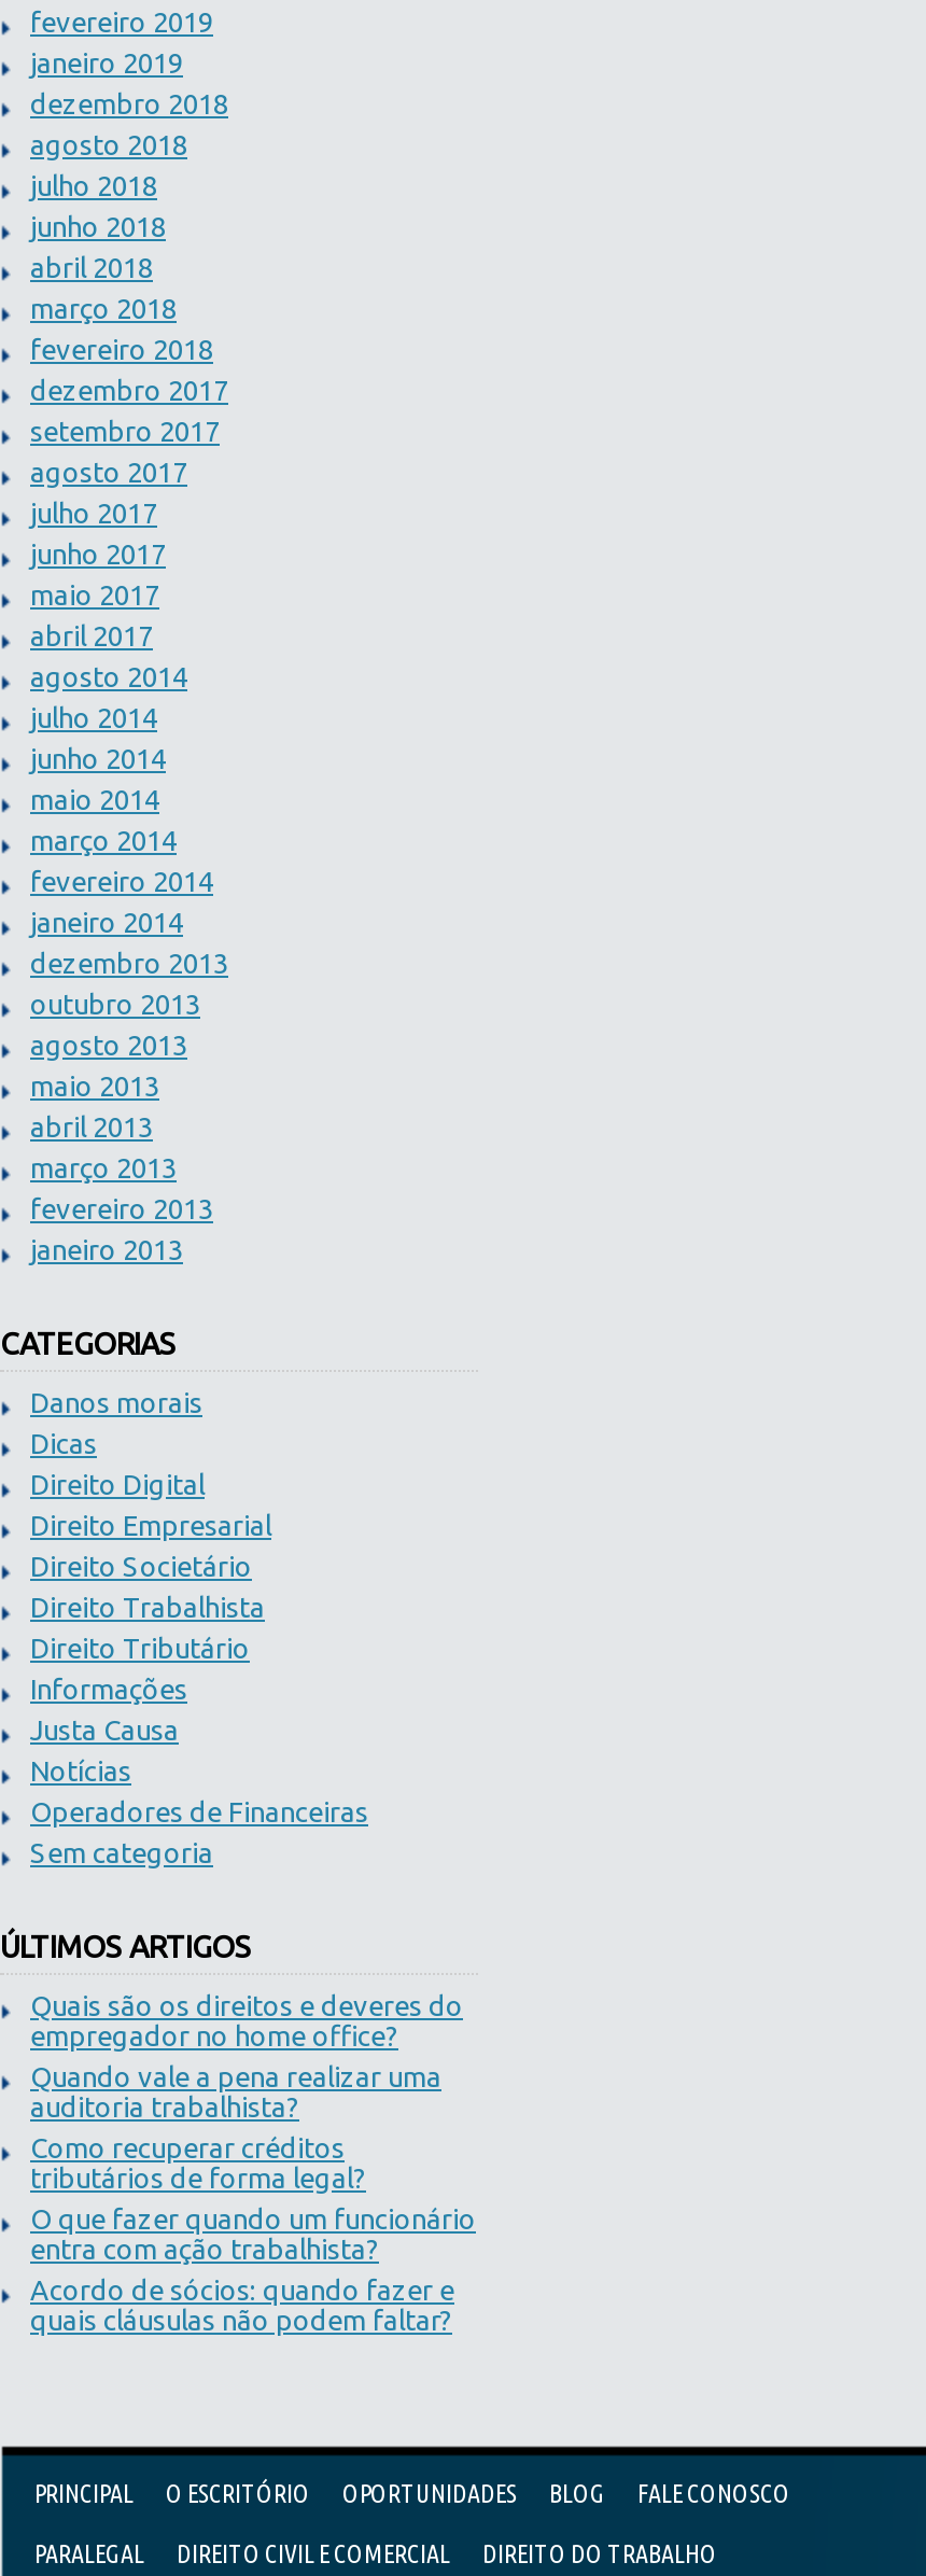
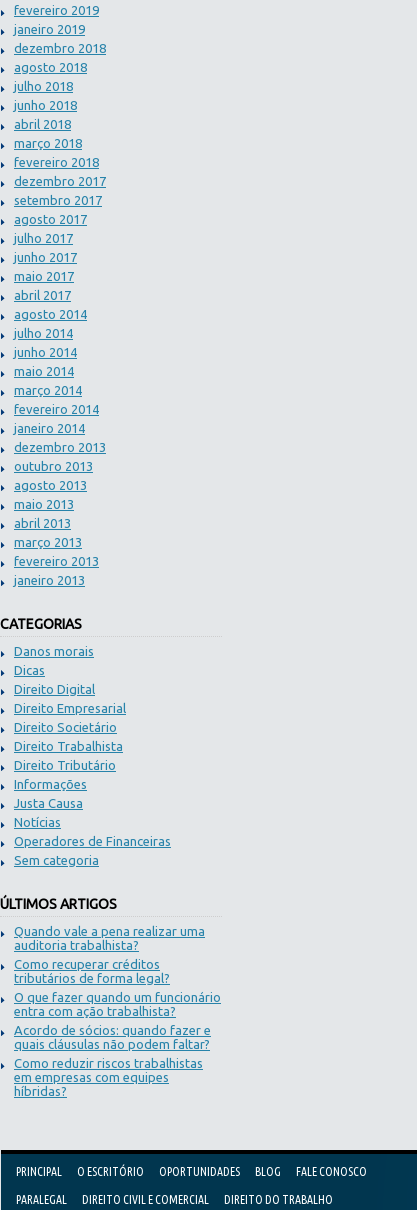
[30,1990,463,2050] Quais são os direitos e deveres do | empregador no home office? -> none
moved [30,2061,476,2335] -> [14,924,221,1051]: Quando vale a pena realizar uma | auditoria trabalhista? | Como recuperar créditos | tributários de forma legal? | O que fazer quando um funcionário | entra com ação trabalhista? | Acordo de sócios: quando fazer e | quais cláusulas não podem faltar?
none -> [14,1056,203,1098] Como reduzir riscos trabalhistas | em empresas com equipes | híbridas?

